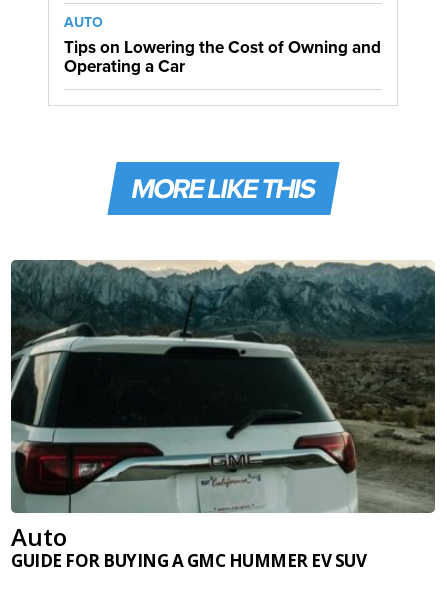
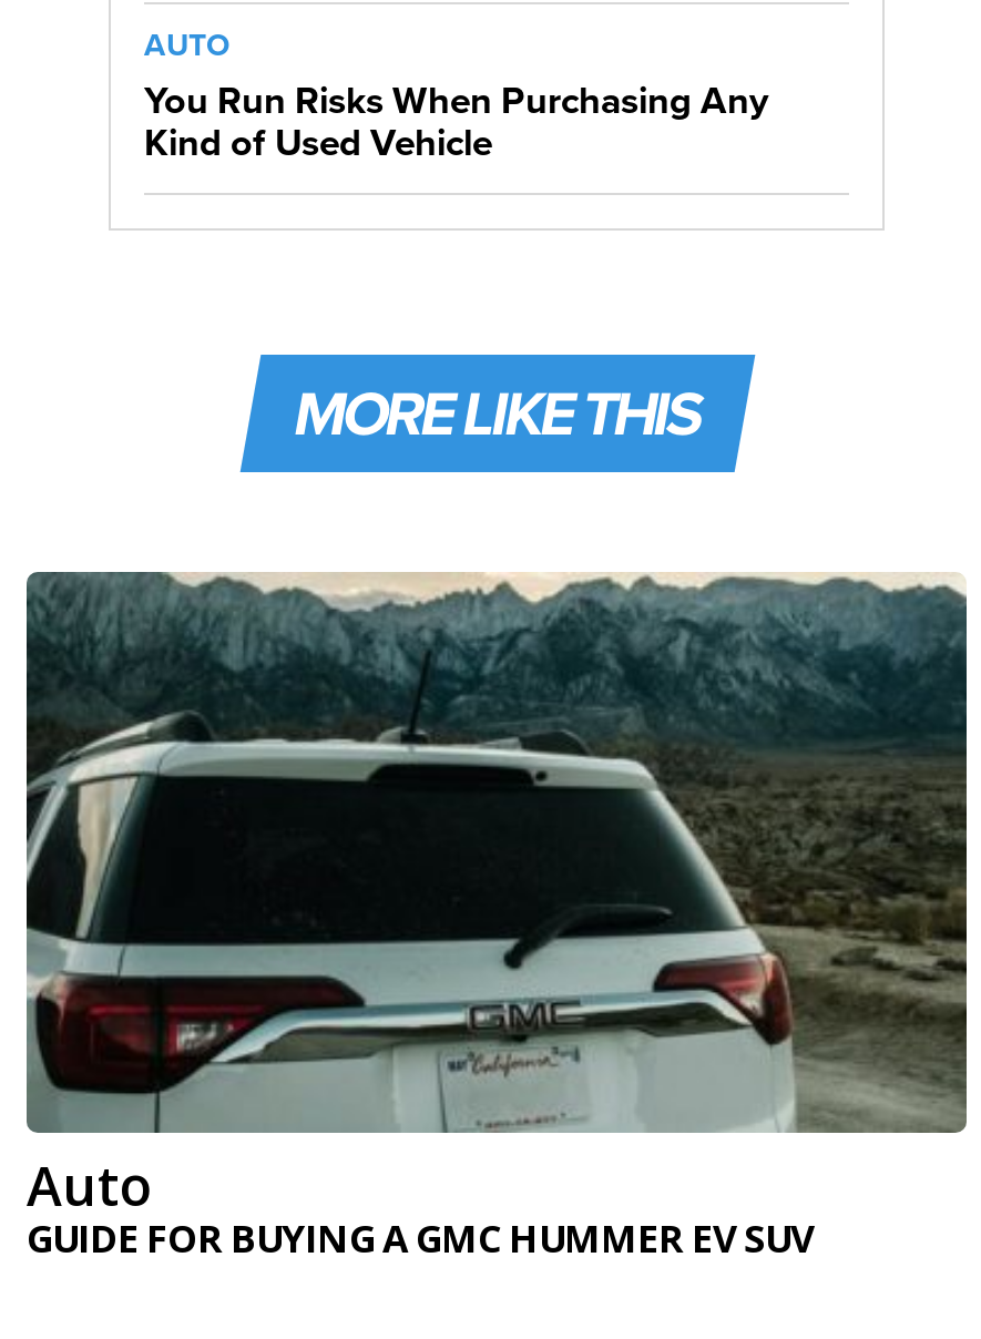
[64,35,381,78] Tips on Lowering the Cost of Owning and | Operating a Car -> [144,72,769,168] You Run Risks When Purchasing Any | Kind of Used Vehicle

